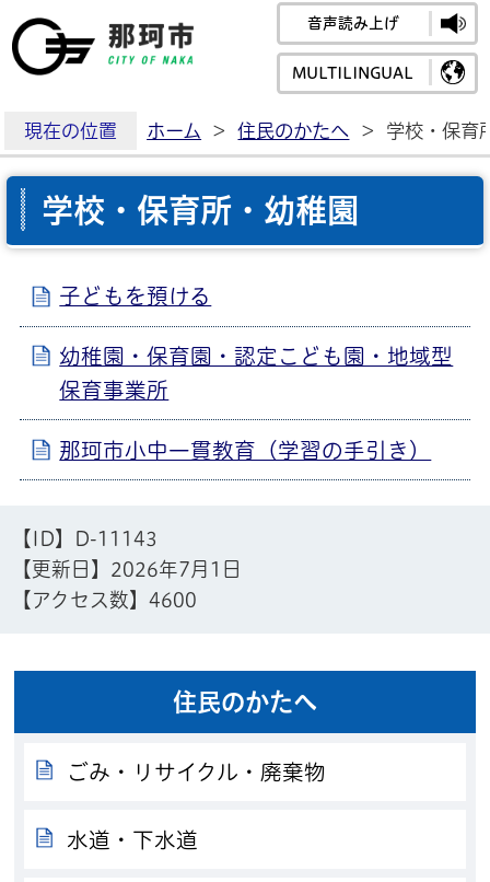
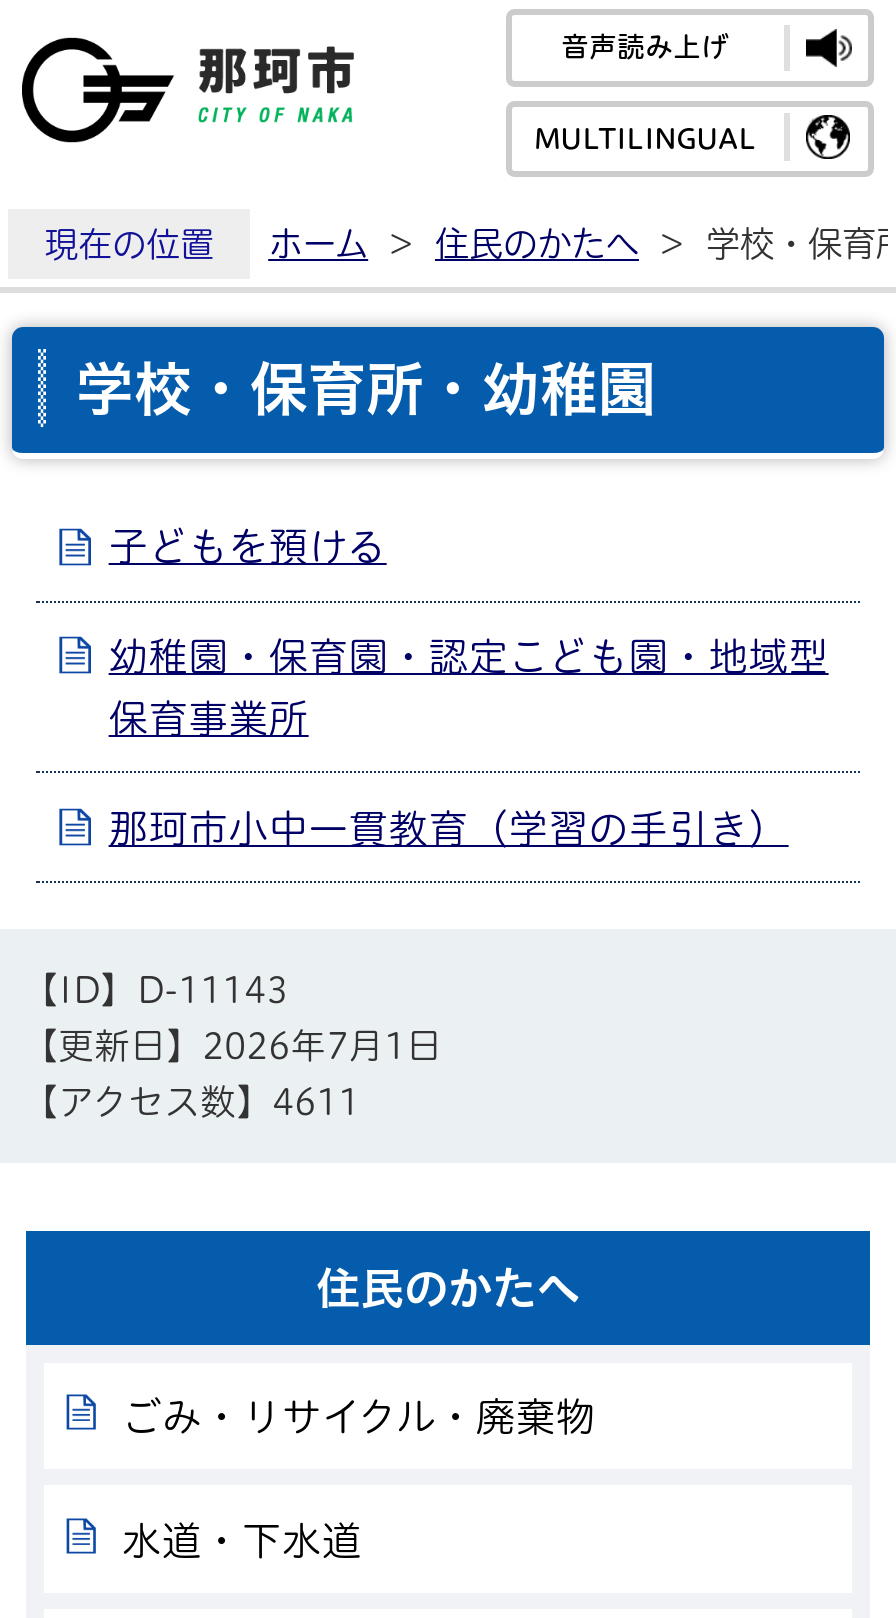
[12,590,197,610] 【アクセス数】4600 -> [22,1084,360,1120] 【アクセス数】4611

